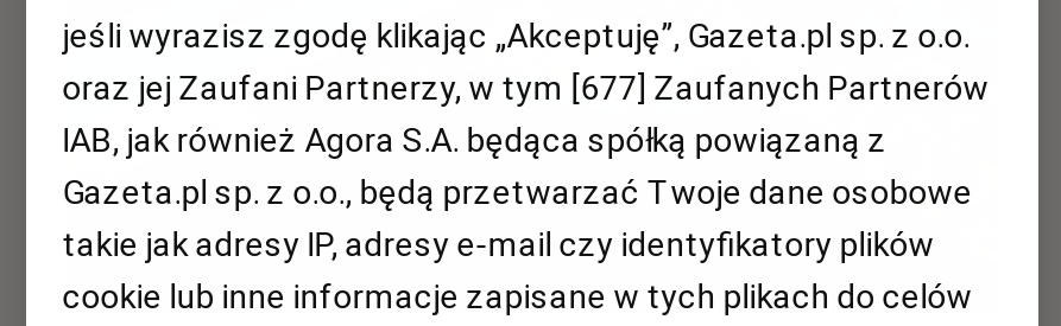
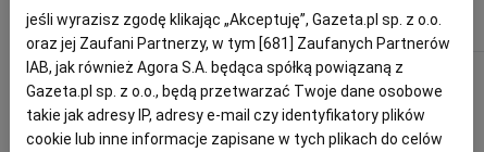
[62,70,989,108] oraz jej Zaufani Partnerzy, w tym [677] Zaufanych Partnerów -> [26,35,451,52] oraz jej Zaufani Partnerzy, w tym [681] Zaufanych Partnerów

